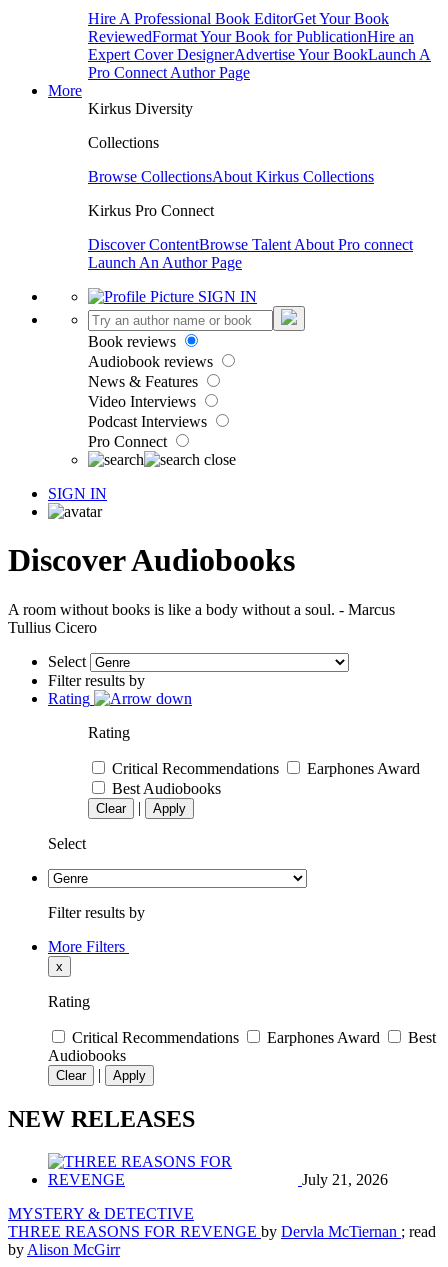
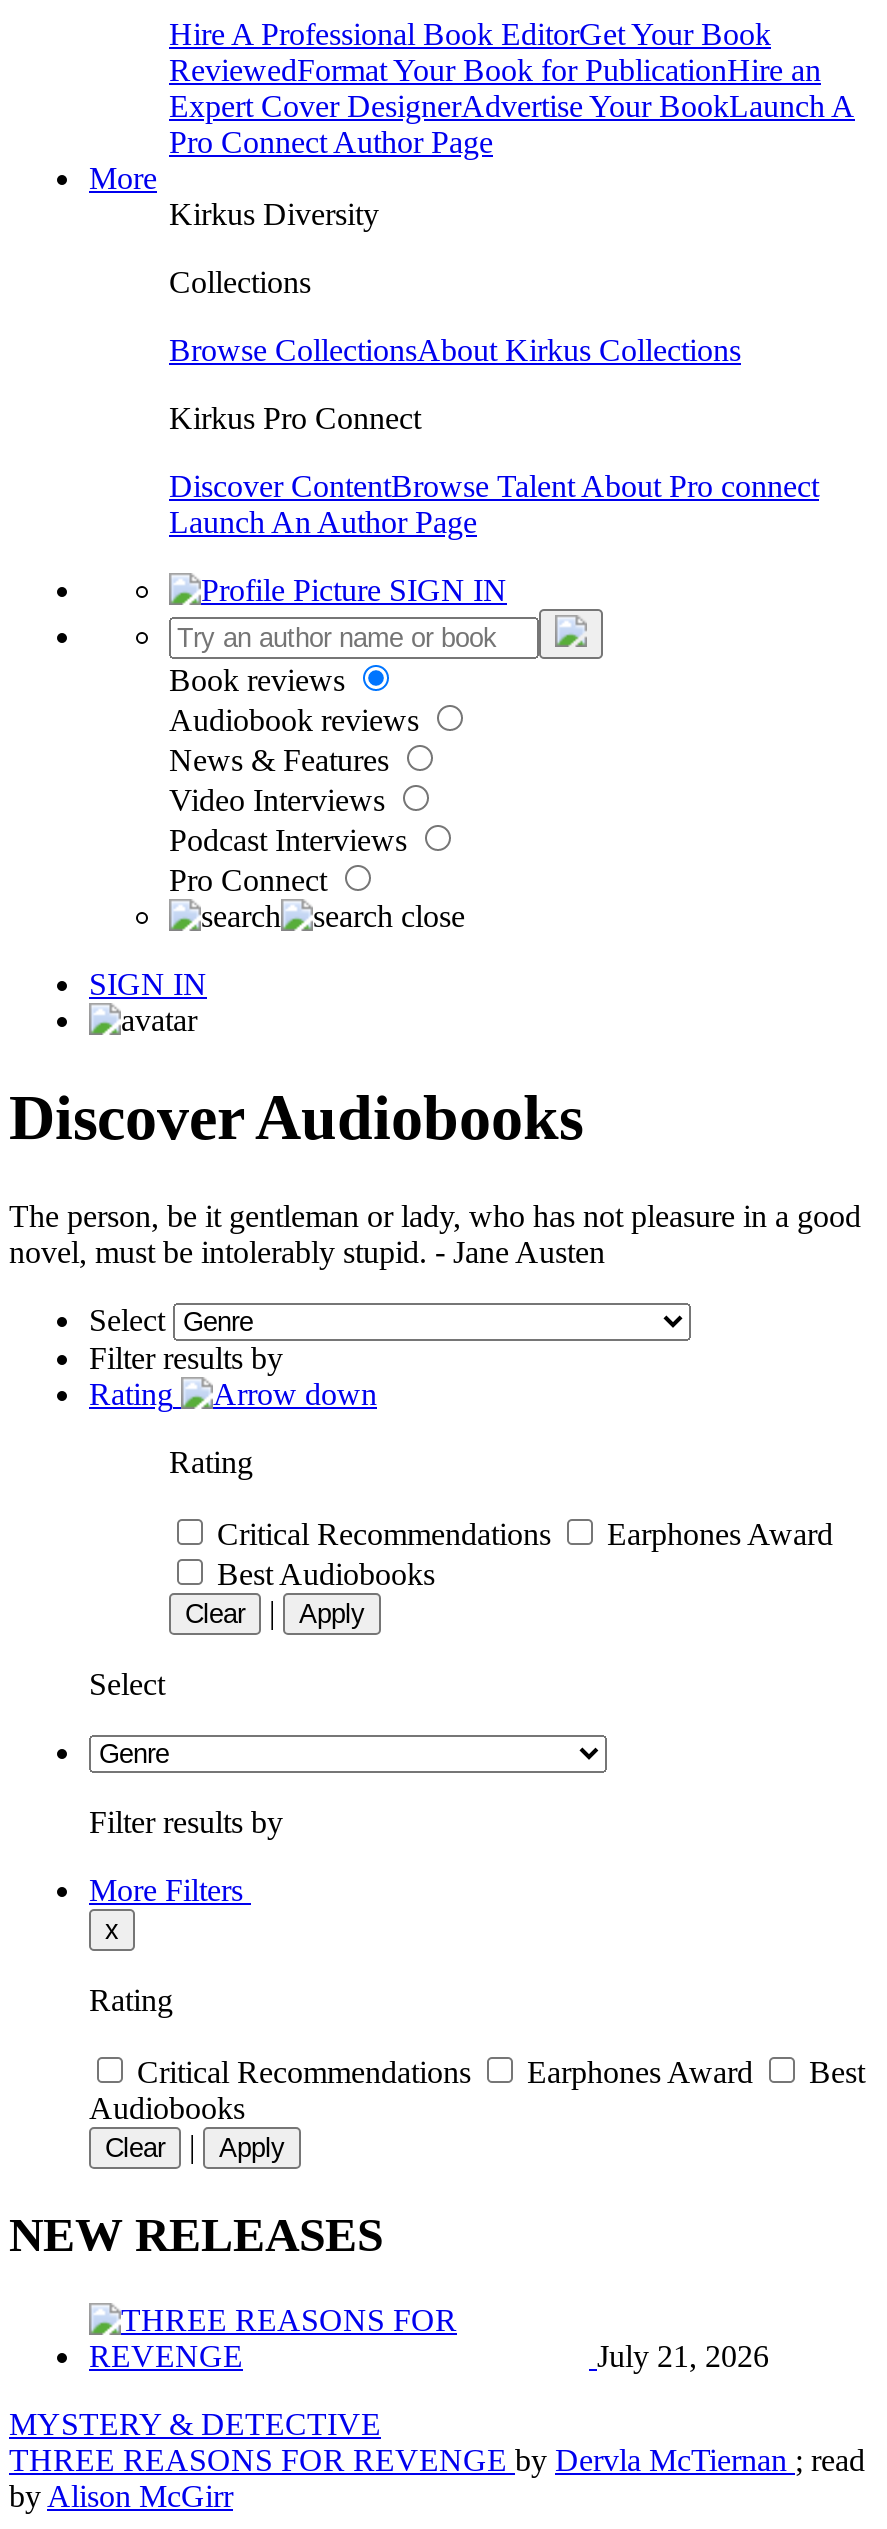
[8,601,395,636] A room without books is like a body without a soul. - Marcus | Tullius Cicero -> [9,1199,861,1269] The person, be it gentleman or lady, who has not pleasure in a good | novel, must be intolerably stupid. - Jane Austen

